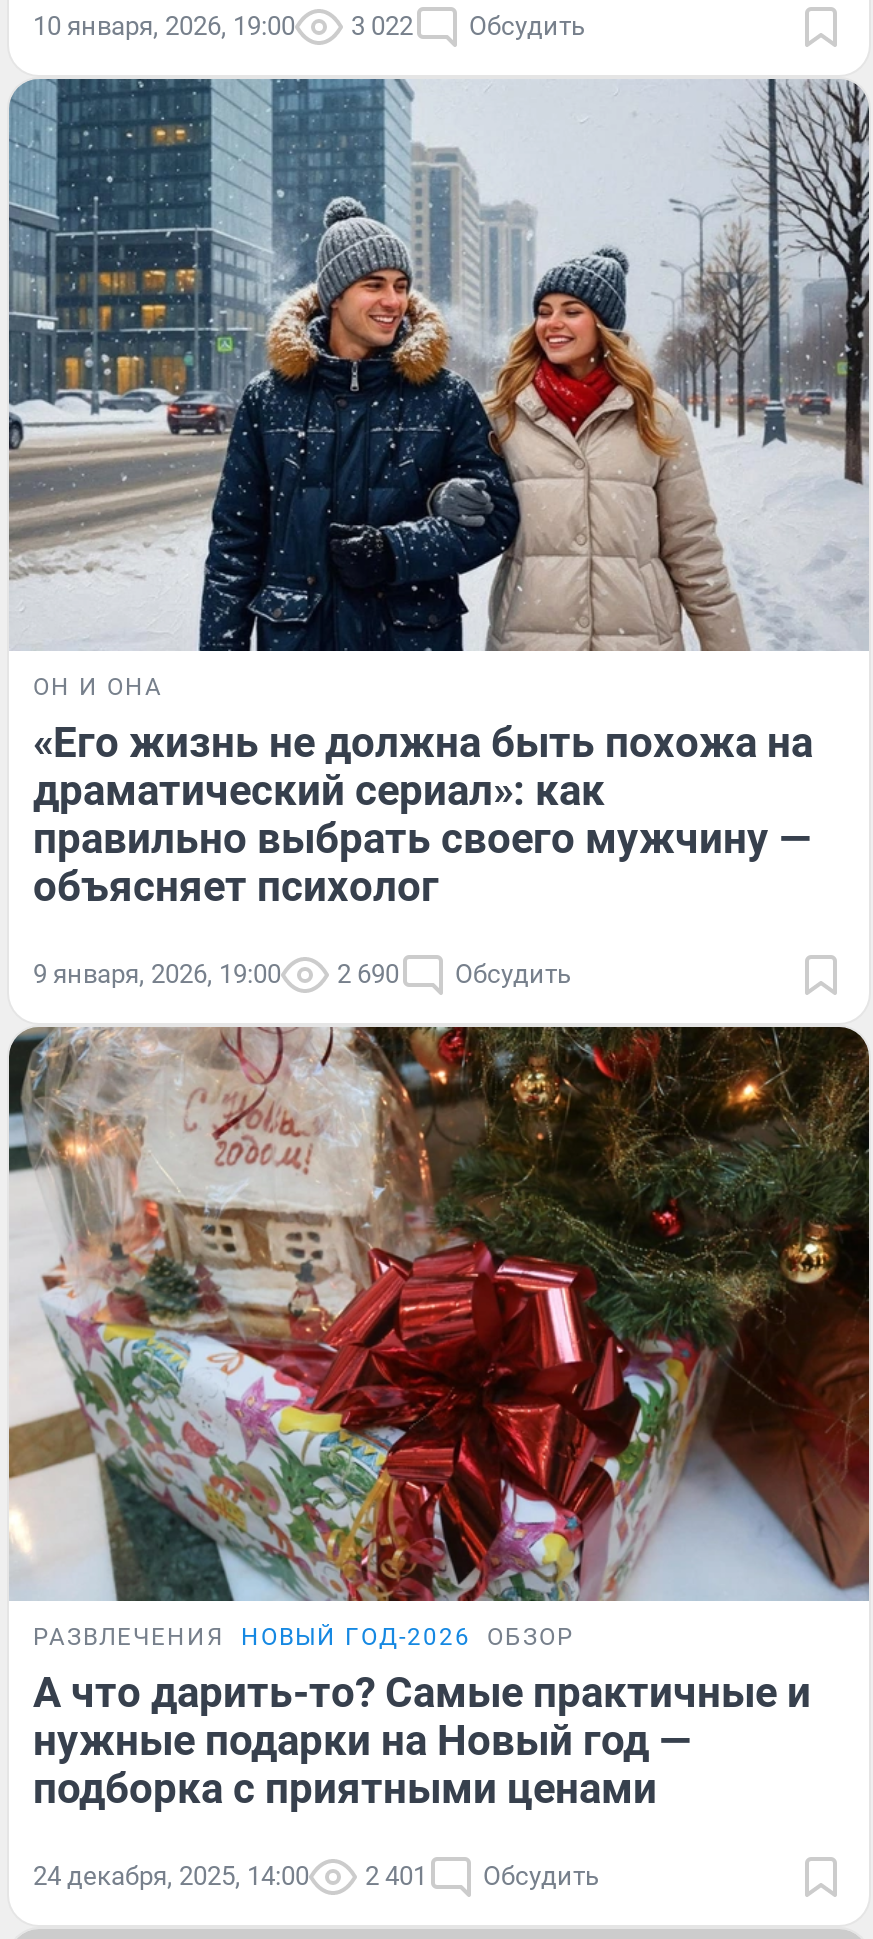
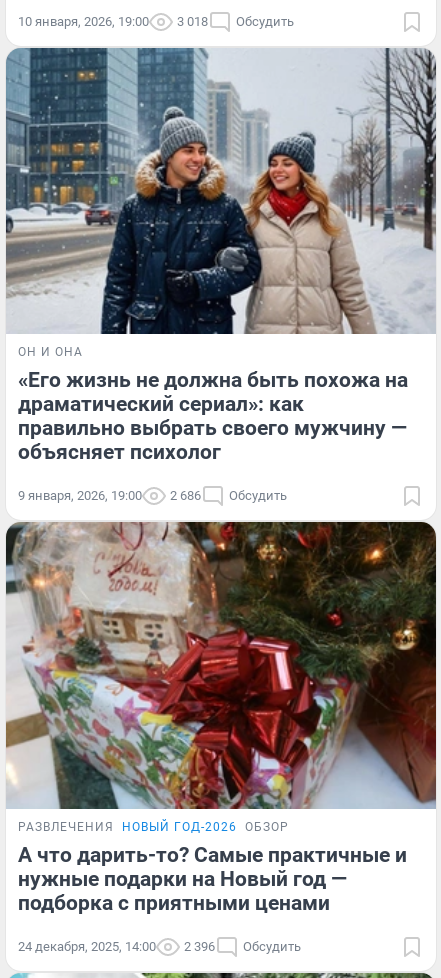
[33,10,585,40] 10 января, 2026, 19:00 3 022 Обсудить -> [18,14,294,29] 10 января, 2026, 19:00 3 018 Обсудить
[33,959,571,989] 9 января, 2026, 19:00 2 690 Обсудить -> [18,488,287,503] 9 января, 2026, 19:00 2 686 Обсудить
[33,1861,599,1891] 24 декабря, 2025, 14:00 2 401 Обсудить -> [18,939,301,954] 24 декабря, 2025, 14:00 2 396 Обсудить

